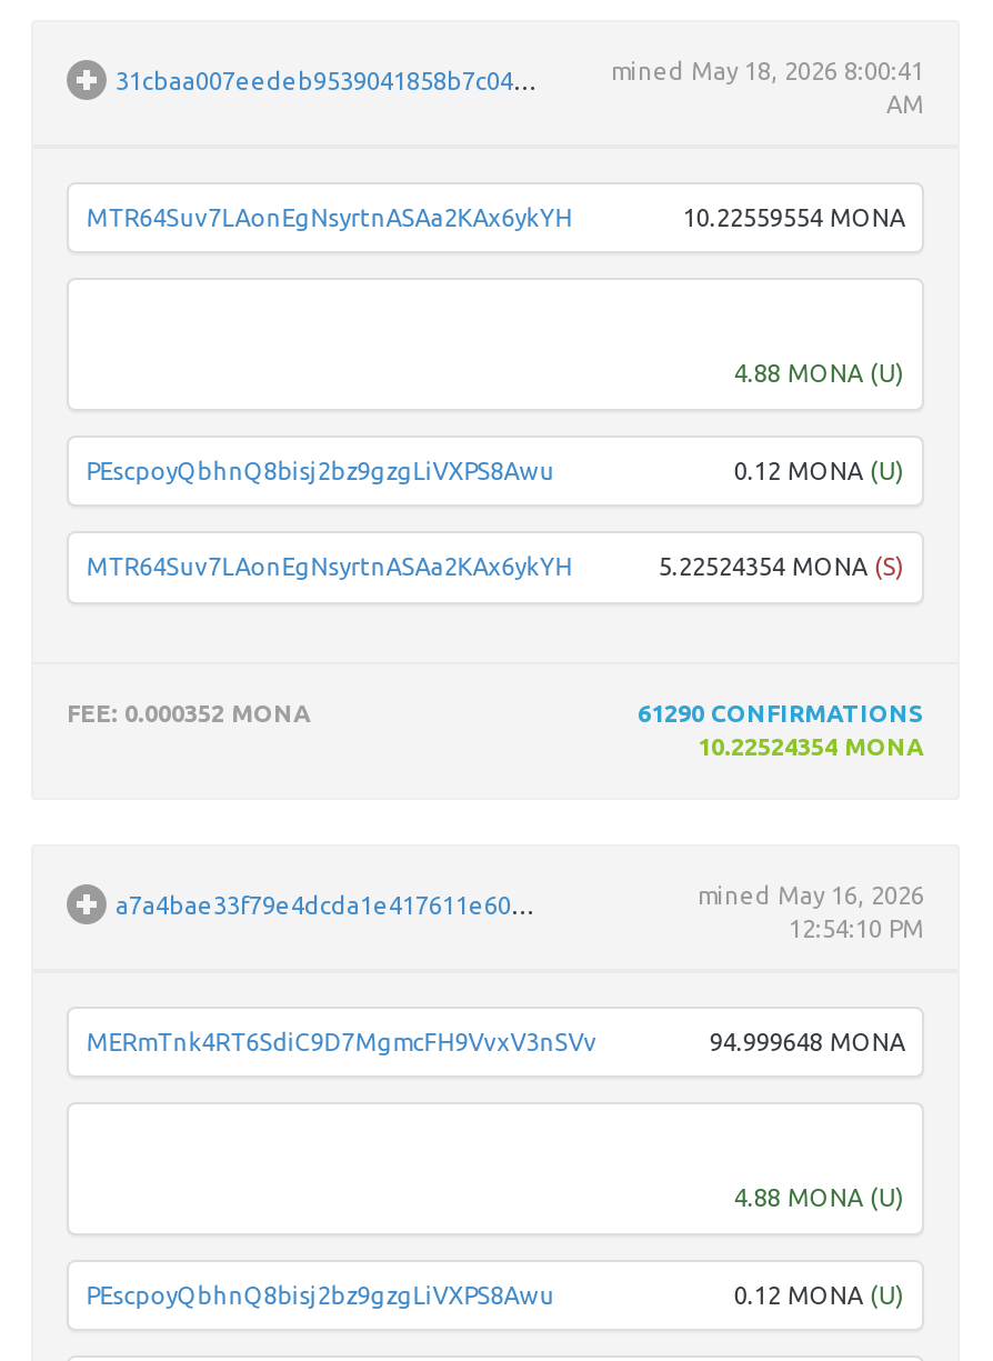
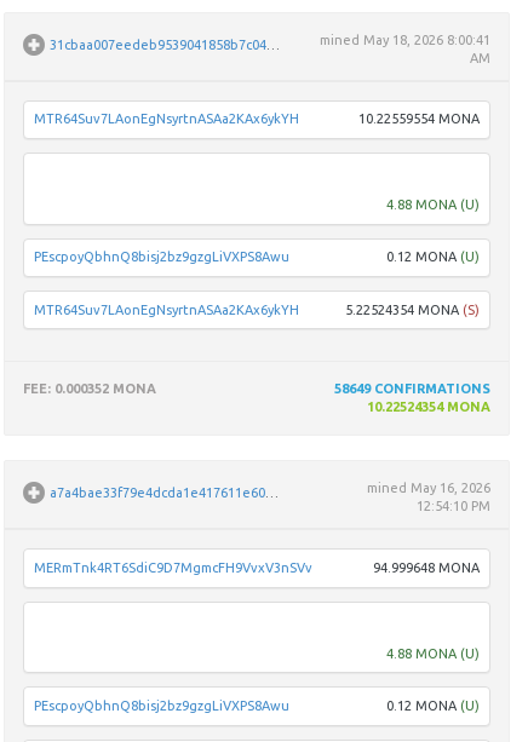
[638,700,924,726] 61290 CONFIRMATIONS -> [334,382,490,396] 58649 CONFIRMATIONS

